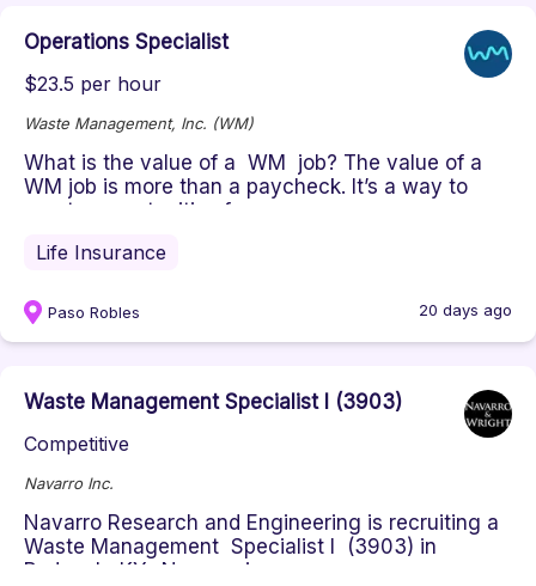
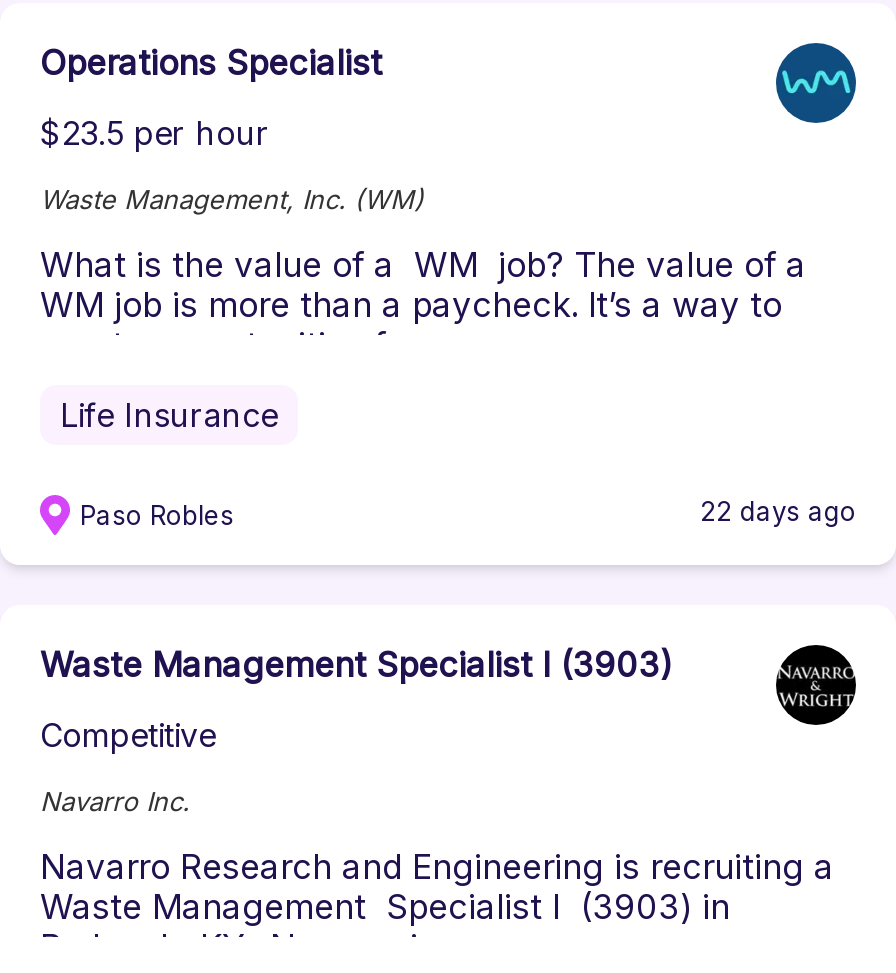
[419,300,512,319] 20 days ago -> [700,495,856,527] 22 days ago

